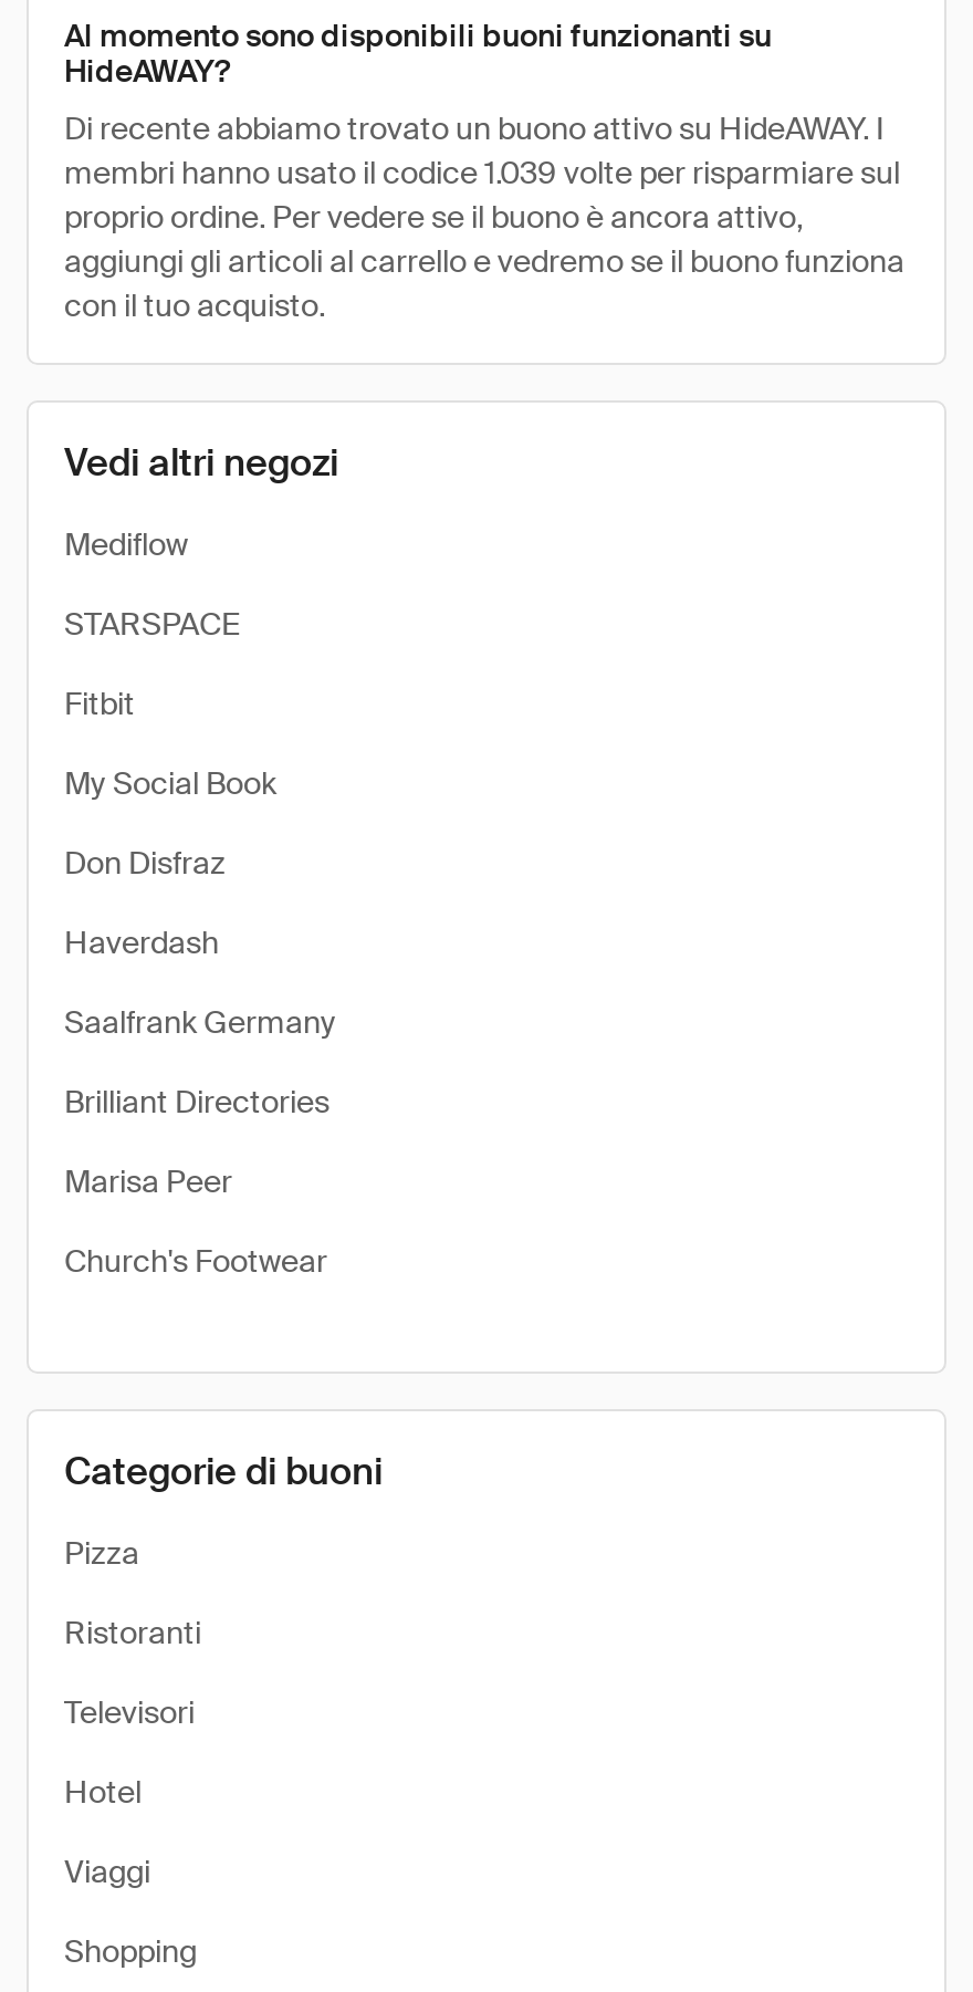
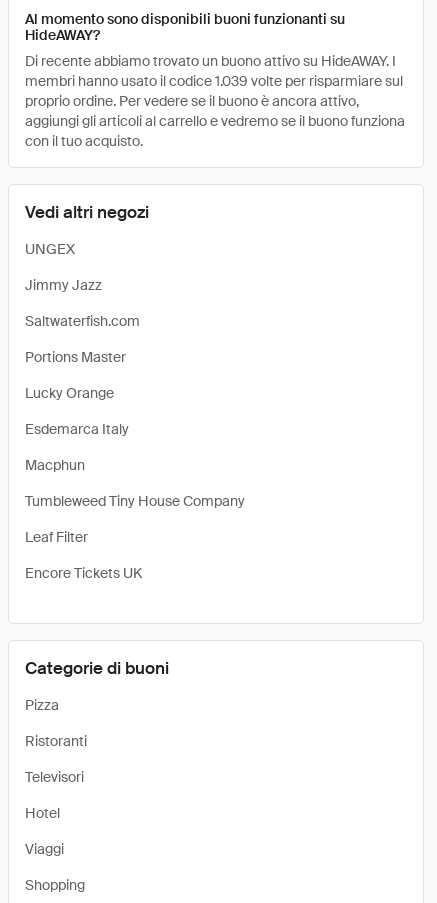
[64,524,188,564] Mediflow -> [25,240,75,258] UNGEX
[64,604,241,644] STARSPACE -> [25,276,102,294] Jimmy Jazz
[64,684,135,723] Fitbit -> [25,312,140,330] Saltwaterfish.com
[64,763,276,803] My Social Book -> [25,348,126,366] Portions Master
[64,843,226,883] Don Disfraz -> [25,384,114,402] Lucky Orange
[64,922,219,962] Haverdash -> [25,420,129,438] Esdemarca Italy
[64,1002,336,1042] Saalfrank Germany -> [25,456,85,474] Macphun
[64,1082,329,1122] Brilliant Directories -> [25,492,245,510] Tumbleweed Tiny House Company
[64,1161,232,1201] Marisa Peer -> [25,528,88,546] Leaf Filter
[64,1241,327,1281] Church's Footwear -> [25,564,142,582] Encore Tickets UK

